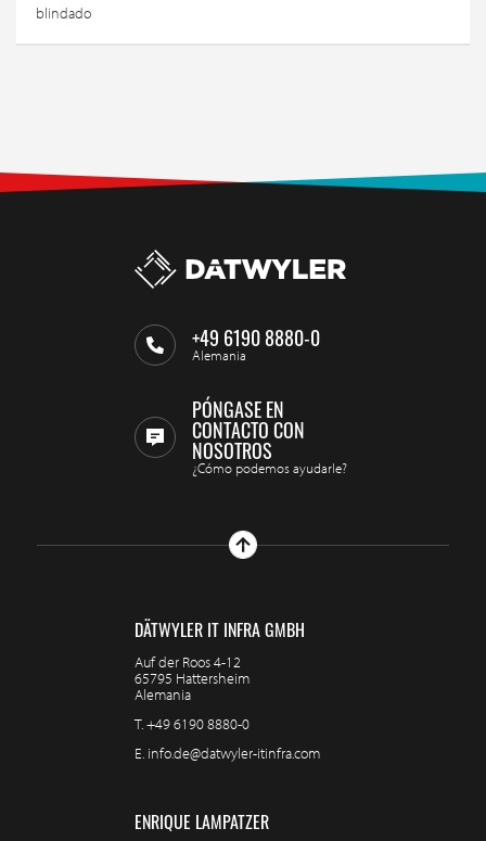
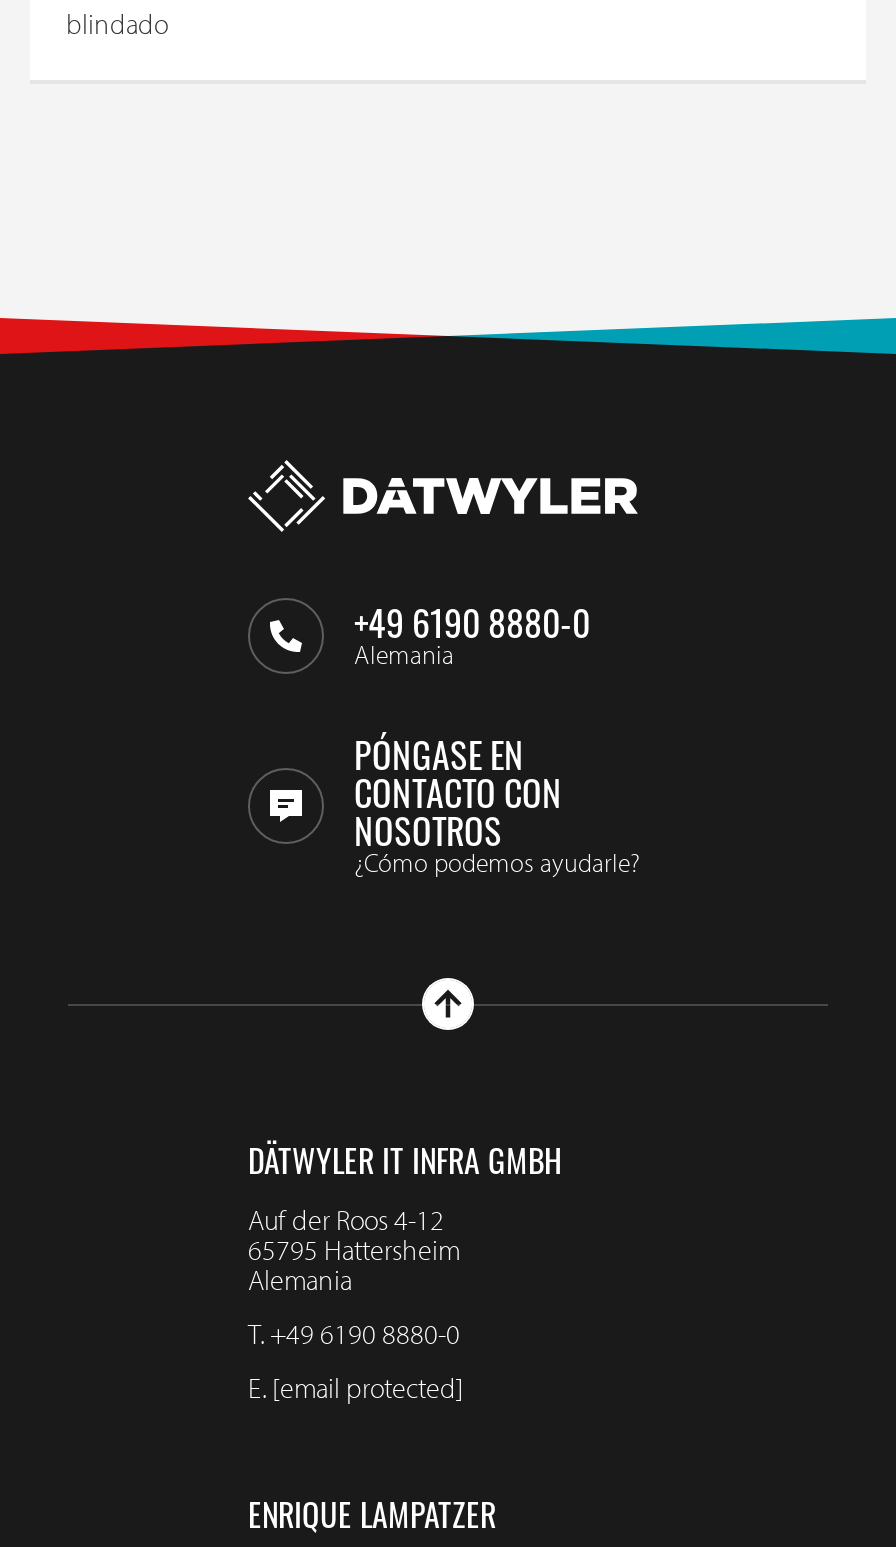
[135,743,320,763] E. info.de@datwyler-itinfra.com -> [248,1370,464,1406] E. [email protected]

